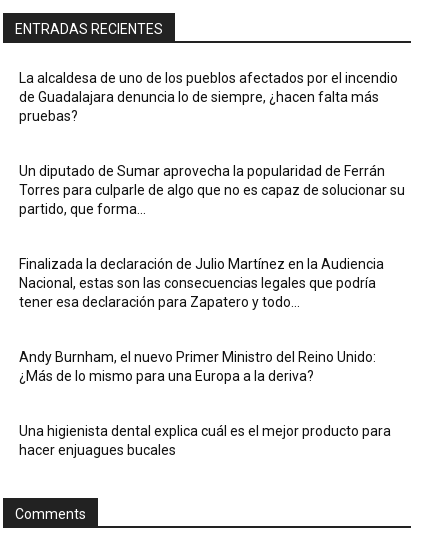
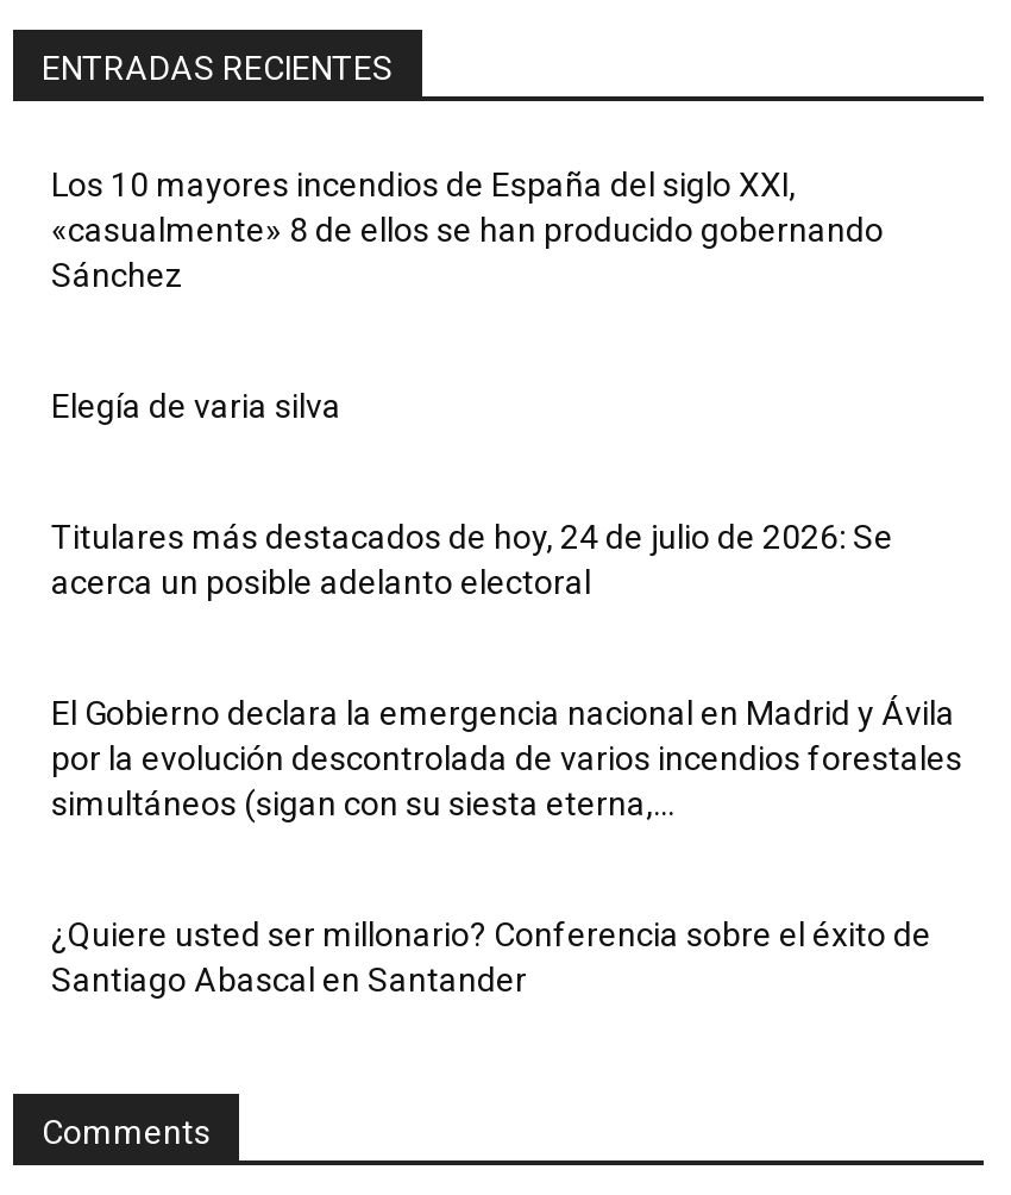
[19,70,398,124] La alcaldesa de uno de los pueblos afectados por el incendio | de Guadalajara denuncia lo de siempre, ¿hacen falta más | pruebas? -> [51,165,884,293] Los 10 mayores incendios de España del siglo XXI, | «casualmente» 8 de ellos se han producido gobernando | Sánchez
[19,163,405,217] Un diputado de Sumar aprovecha la popularidad de Ferrán | Torres para culparle de algo que no es capaz de solucionar su | partido, que forma... -> [51,386,341,424] Elegía de varia silva
[19,256,384,310] Finalizada la declaración de Julio Martínez en la Audiencia | Nacional, estas son las consecuencias legales que podría | tener esa declaración para Zapatero y todo... -> [51,517,893,600] Titulares más destacados de hoy, 24 de julio de 2026: Se | acerca un posible adelanto electoral
[19,349,376,384] Andy Burnham, el nuevo Primer Ministro del Reino Unido: | ¿Más de lo mismo para una Europa a la deriva? -> [51,693,962,822] El Gobierno declara la emergencia nacional en Madrid y Ávila | por la evolución descontrolada de varios incendios forestales | simultáneos (sigan con su siesta eterna,...
[19,423,391,458] Una higienista dental explica cuál es el mejor producto para | hacer enjuagues bucales -> [51,915,931,998] ¿Quiere usted ser millonario? Conferencia sobre el éxito de | Santiago Abascal en Santander

